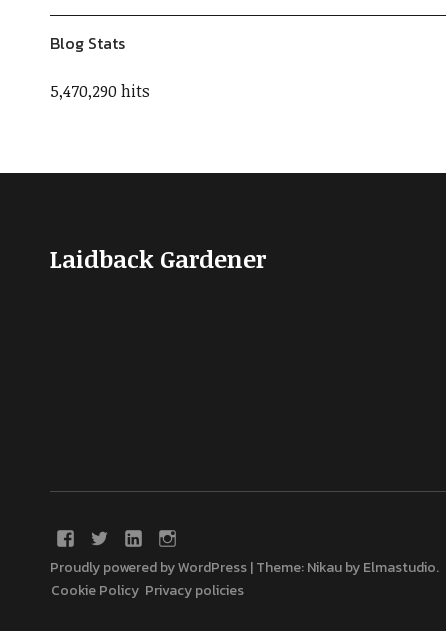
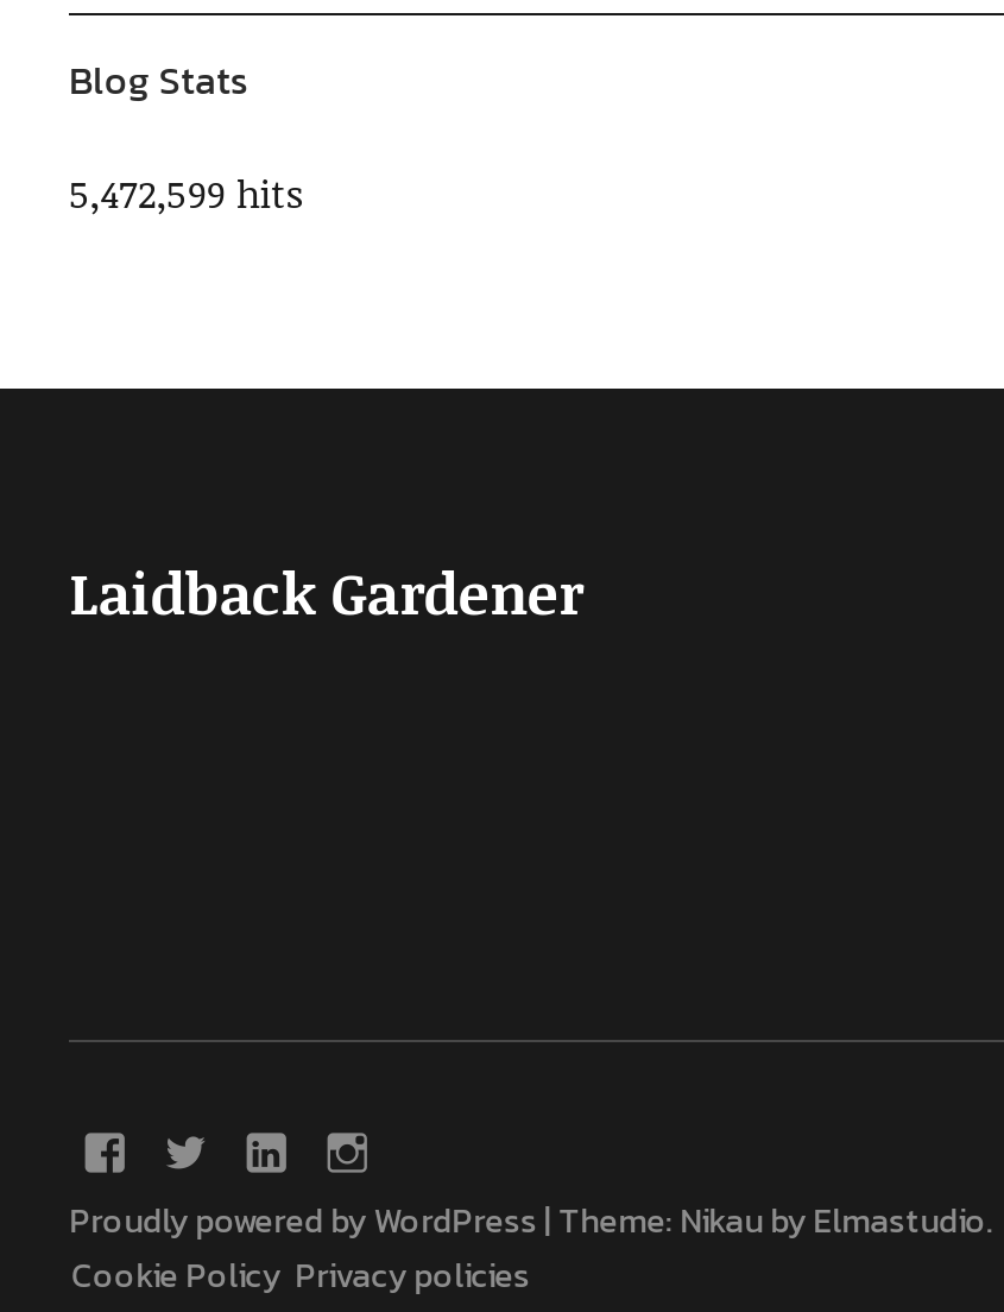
[50,80,150,102] 5,470,290 hits -> [69,168,304,220] 5,472,599 hits

